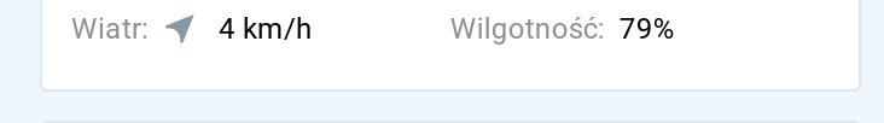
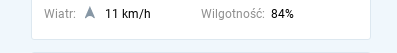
[219,12,675,46] 4 km/h | Wilgotność: 79% -> [105,7,294,21] 11 km/h | Wilgotność: 84%

